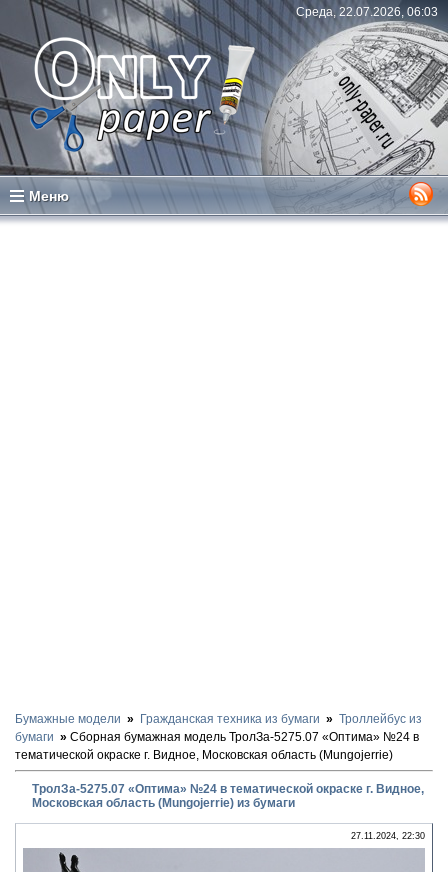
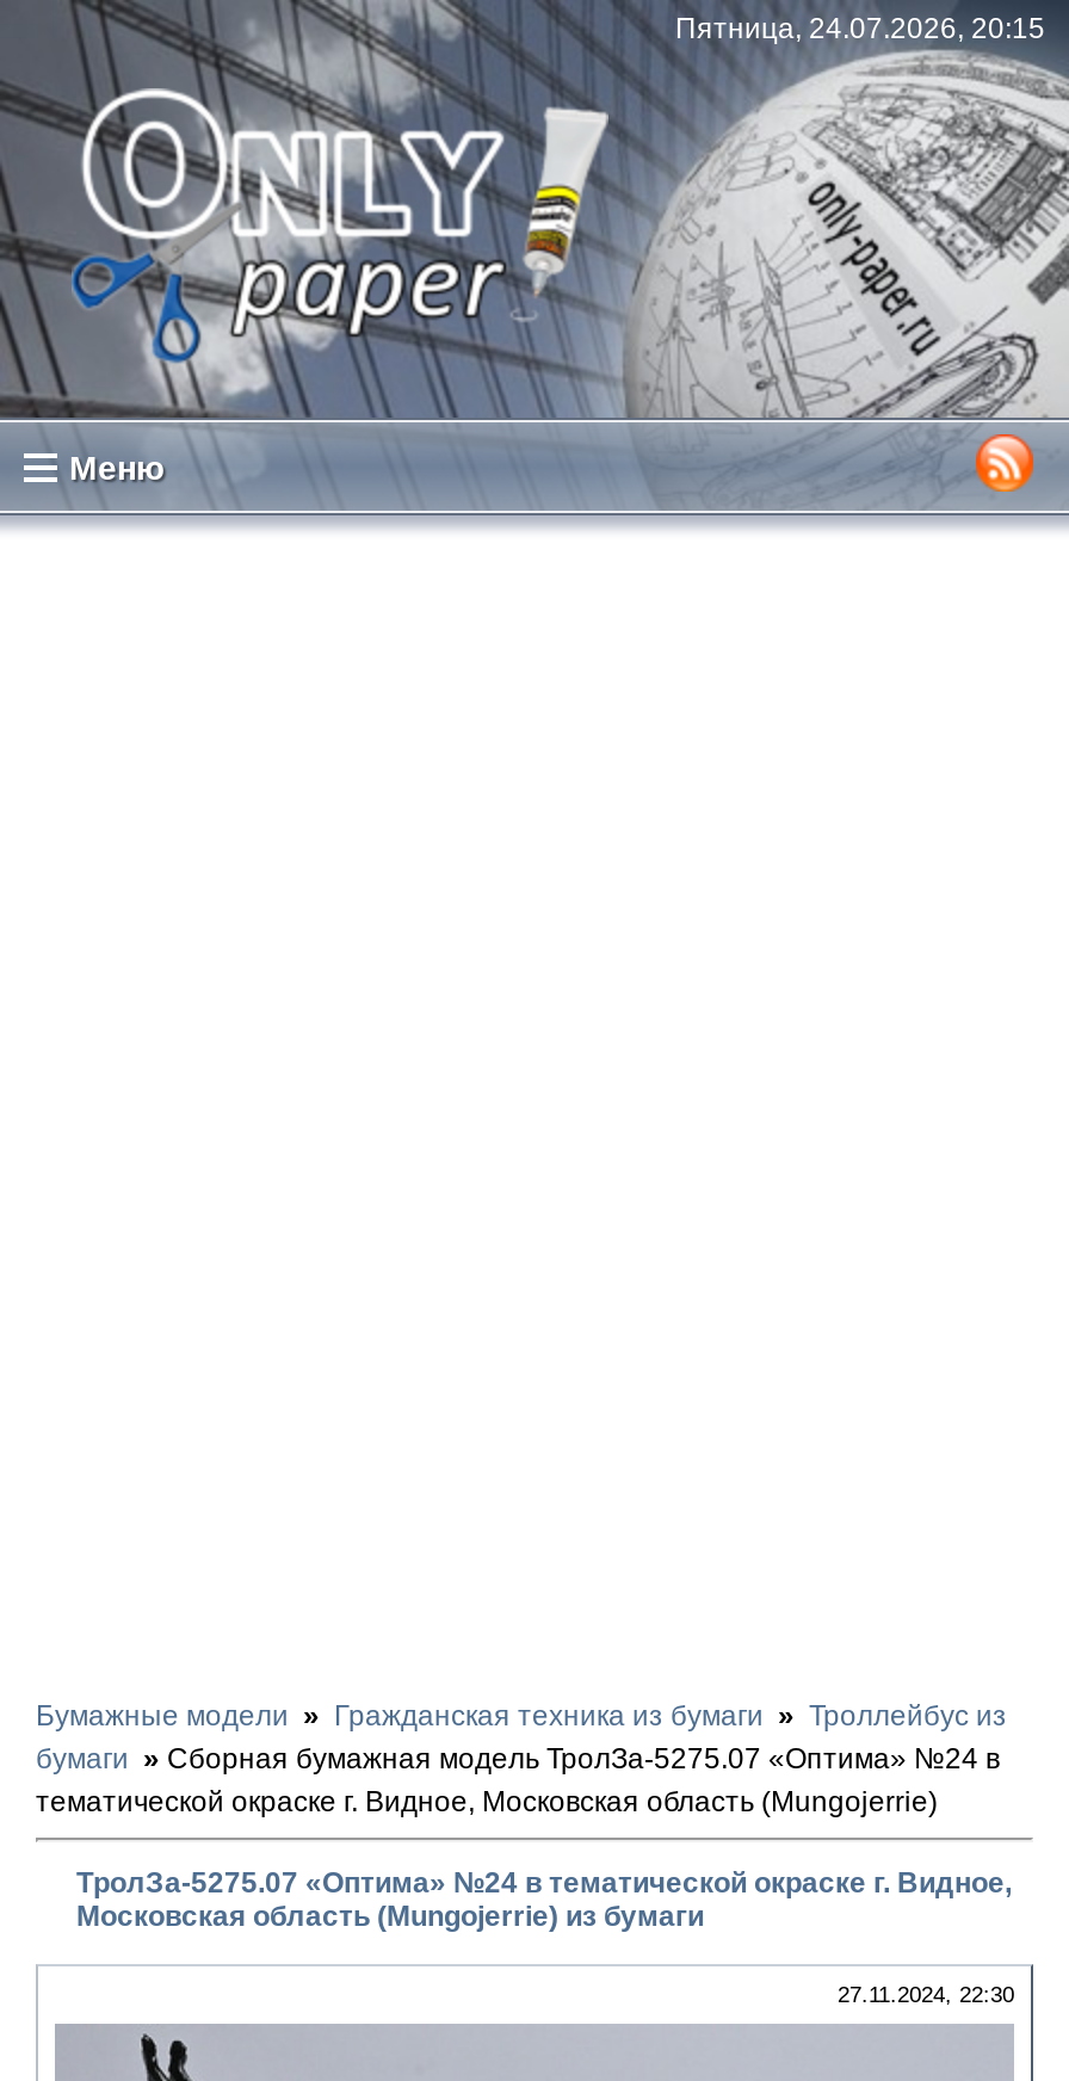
[296,5,438,19] Среда, 22.07.2026, 06:03 -> [675,12,1045,45] Пятница, 24.07.2026, 20:15

